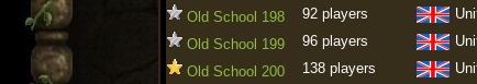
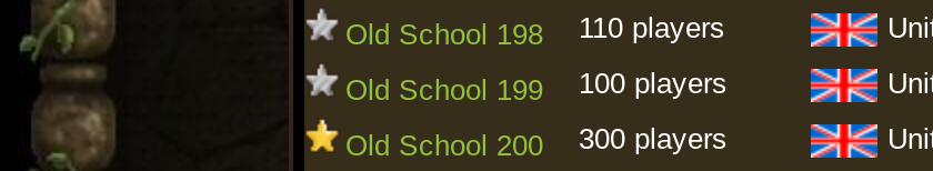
[186,5,368,25] Old School 198 92 players -> [345,11,725,51] Old School 198 110 players
[186,33,368,52] Old School 199 96 players -> [345,67,728,107] Old School 199 100 players
[186,60,375,80] Old School 200 138 players -> [345,122,728,162] Old School 200 300 players

